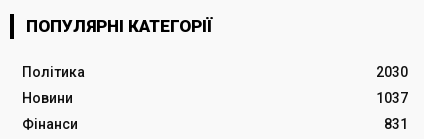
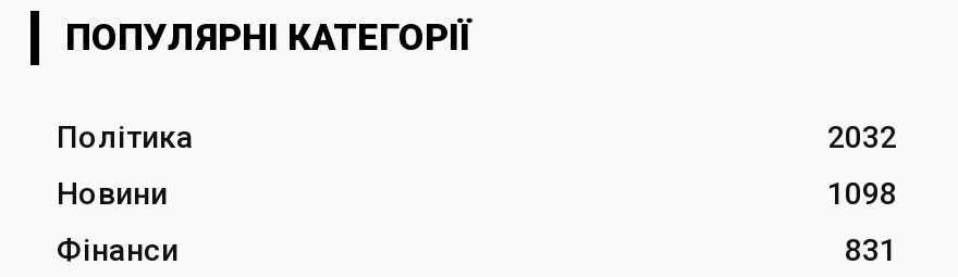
[376,64,408,80] 2030 -> [827,119,897,154] 2032
[376,90,408,106] 1037 -> [827,176,897,210] 1098

